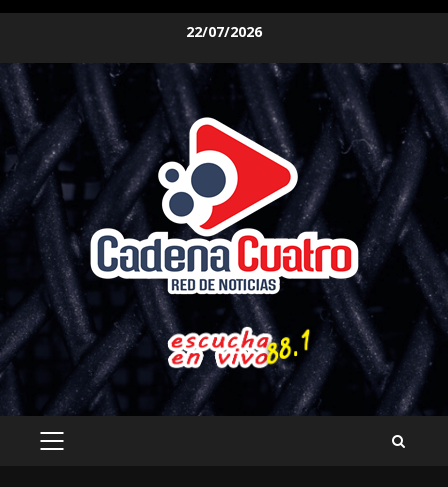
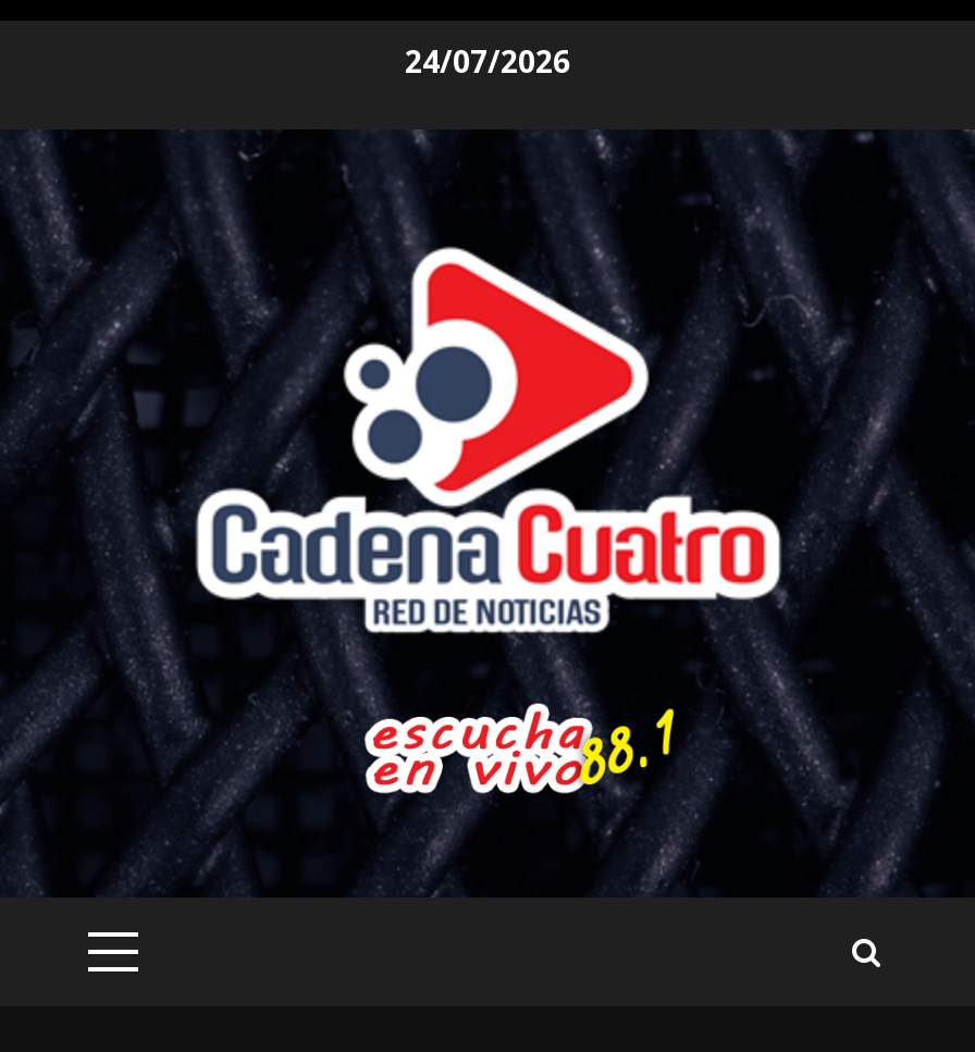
[186,21,262,40] 22/07/2026 -> [405,39,570,81] 24/07/2026

